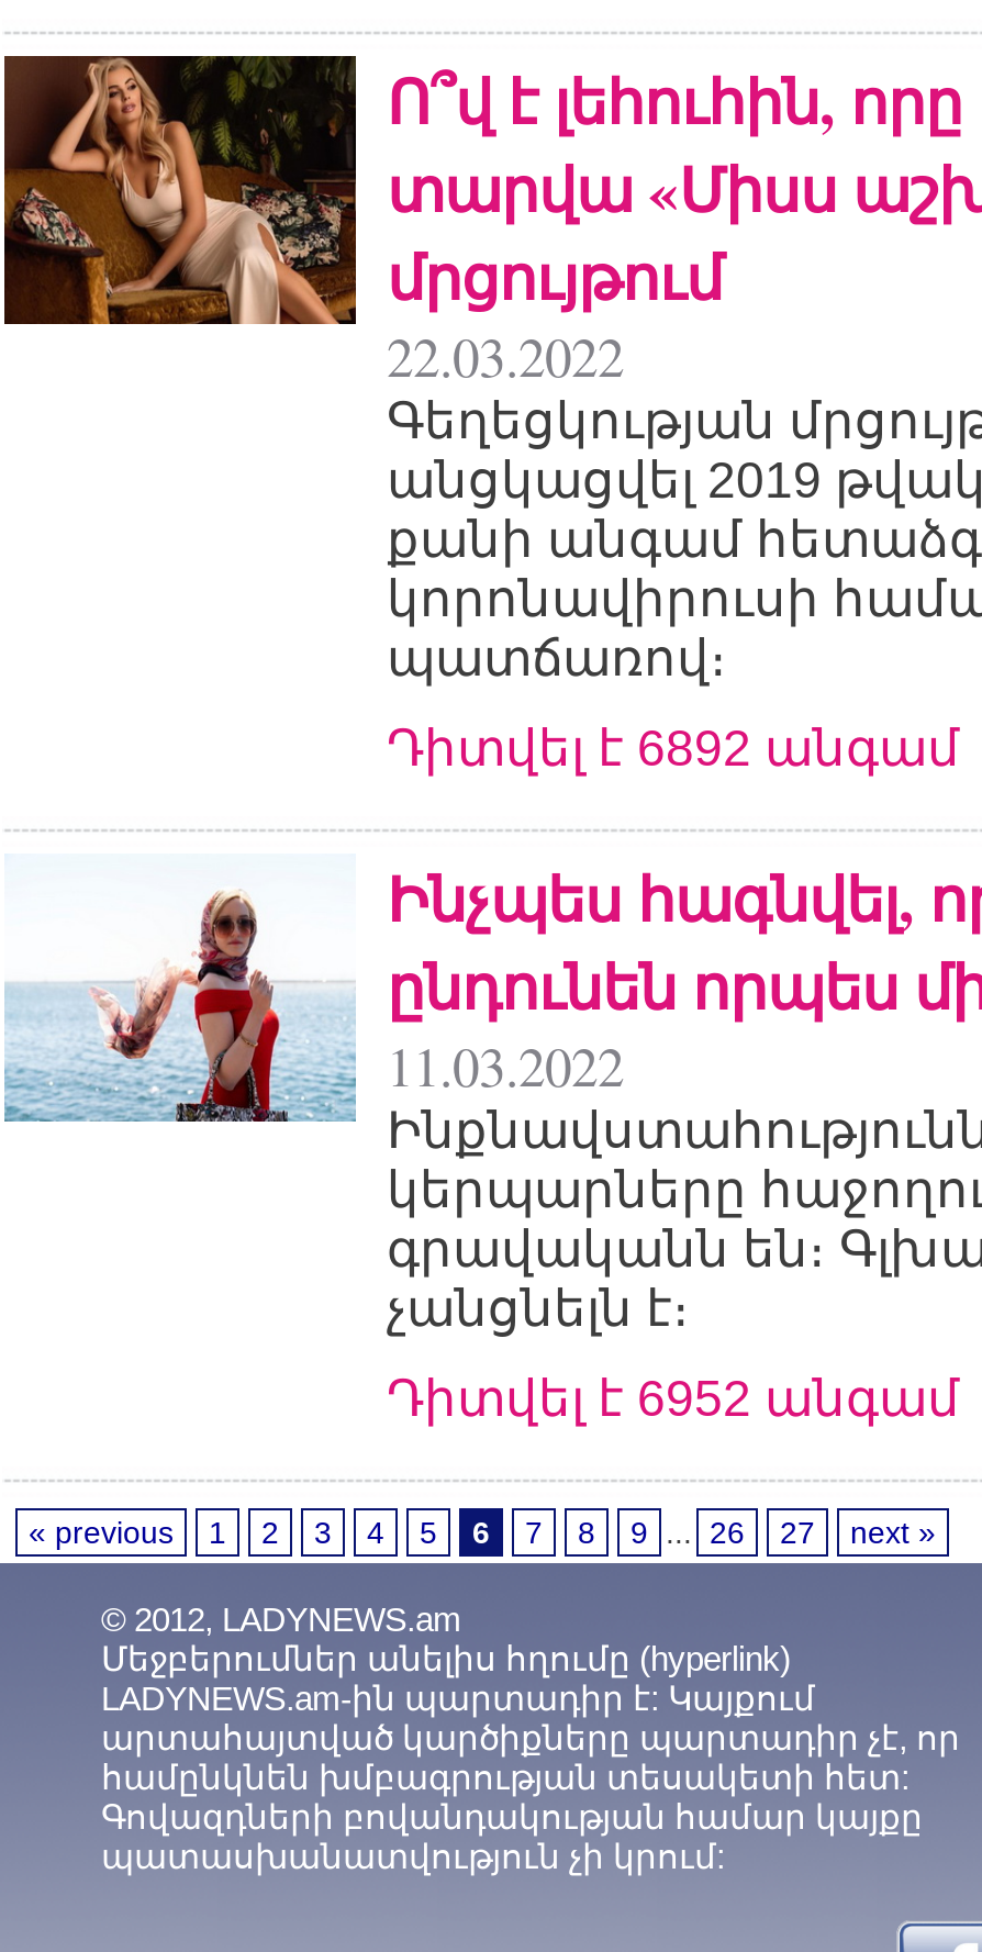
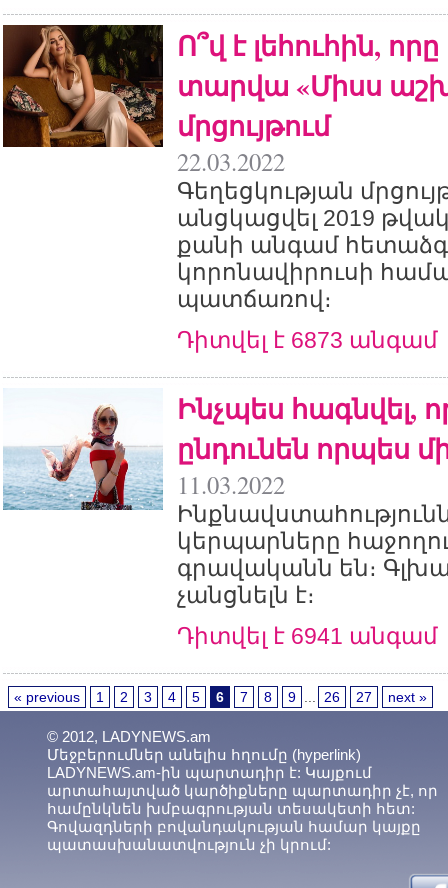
[387,720,960,777] Դիտվել է 6892 անգամ -> [177,327,438,353] Դիտվել է 6873 անգամ
[387,1370,960,1427] Դիտվել է 6952 անգամ -> [177,623,438,649] Դիտվել է 6941 անգամ

